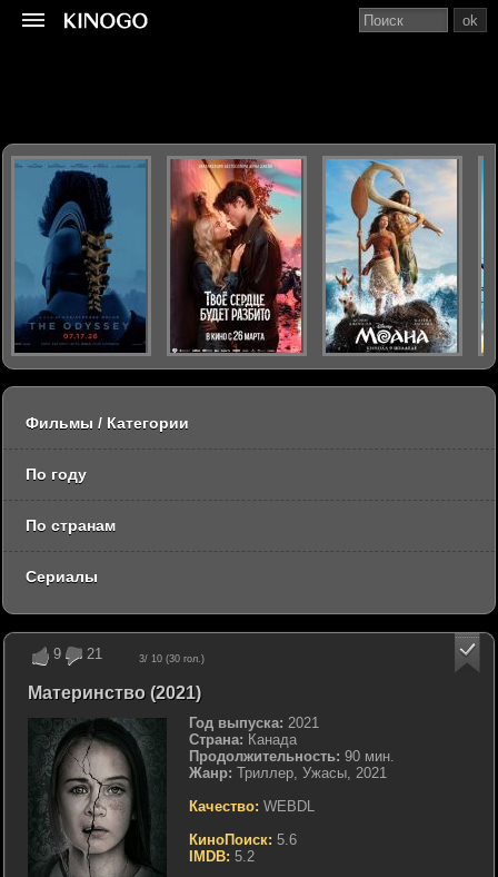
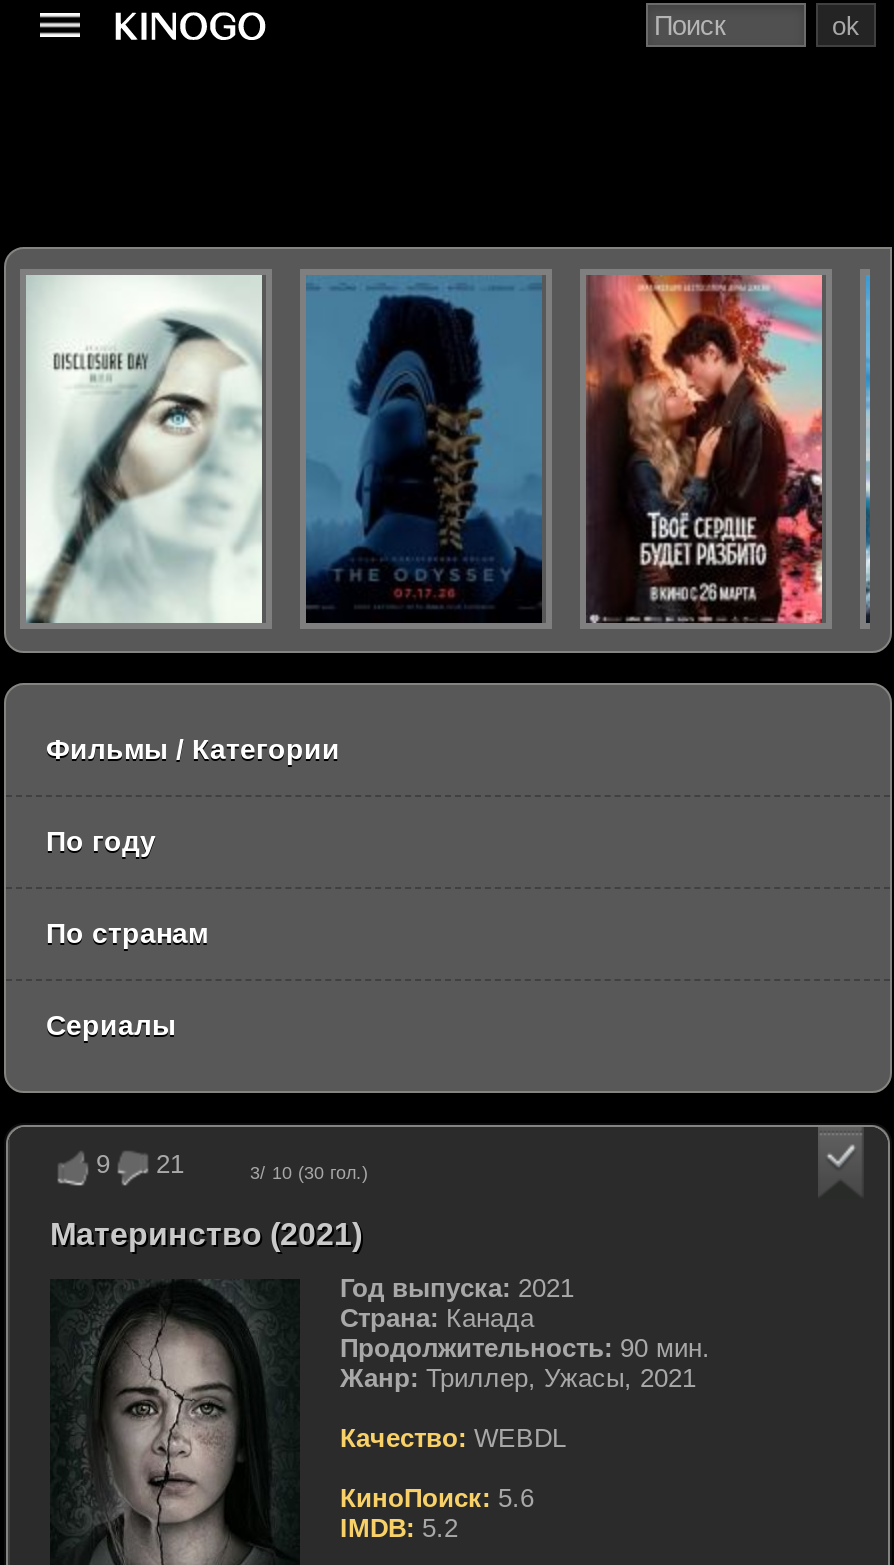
[13,159,147,354] [image] -> [24,273,264,625] [image]
[170,158,302,354] [image] -> [306,275,544,625] [image]
[325,158,458,354] [image] -> [584,273,824,623] [image]

